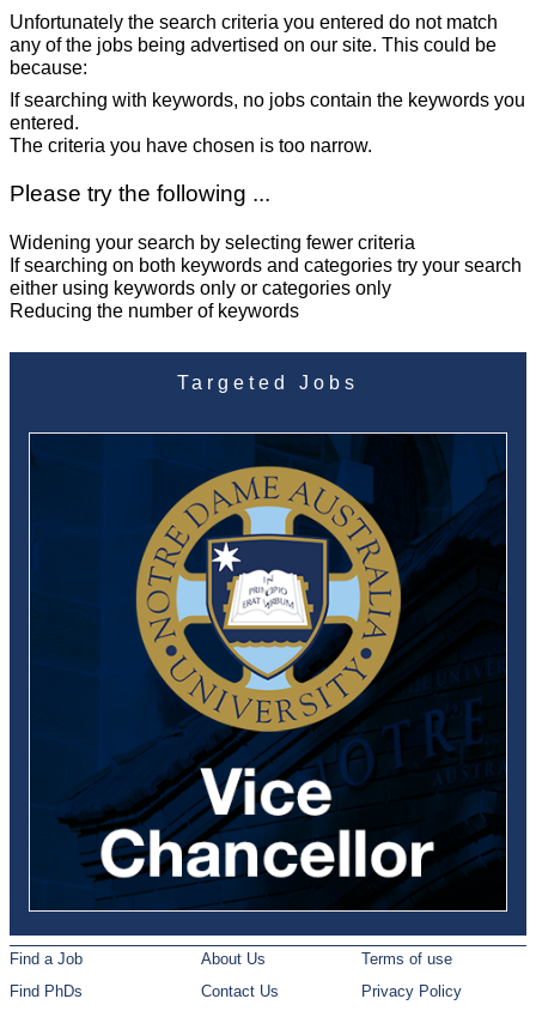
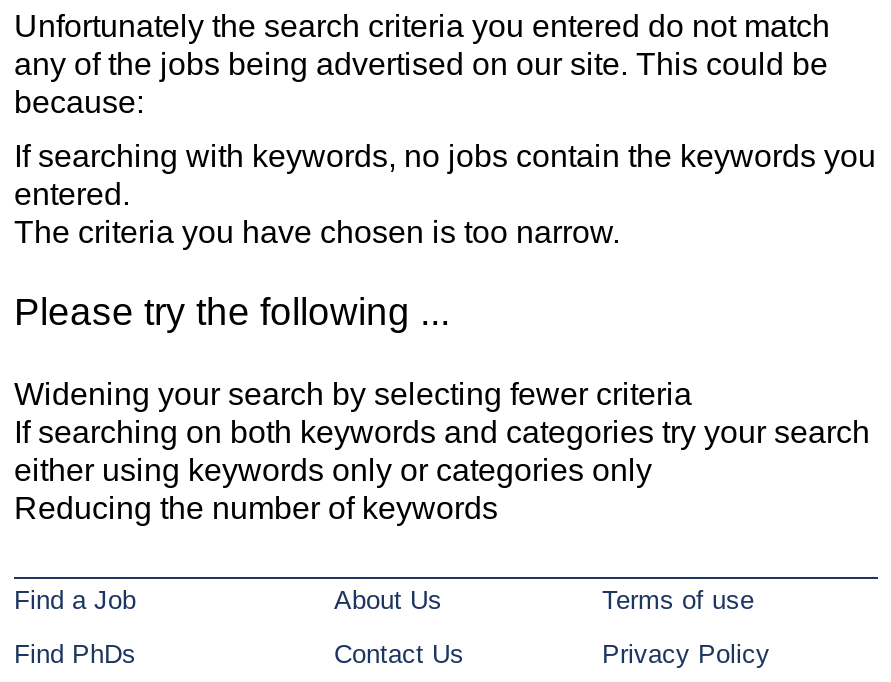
[8,352,528,937] [image] | Targeted Jobs -> none

